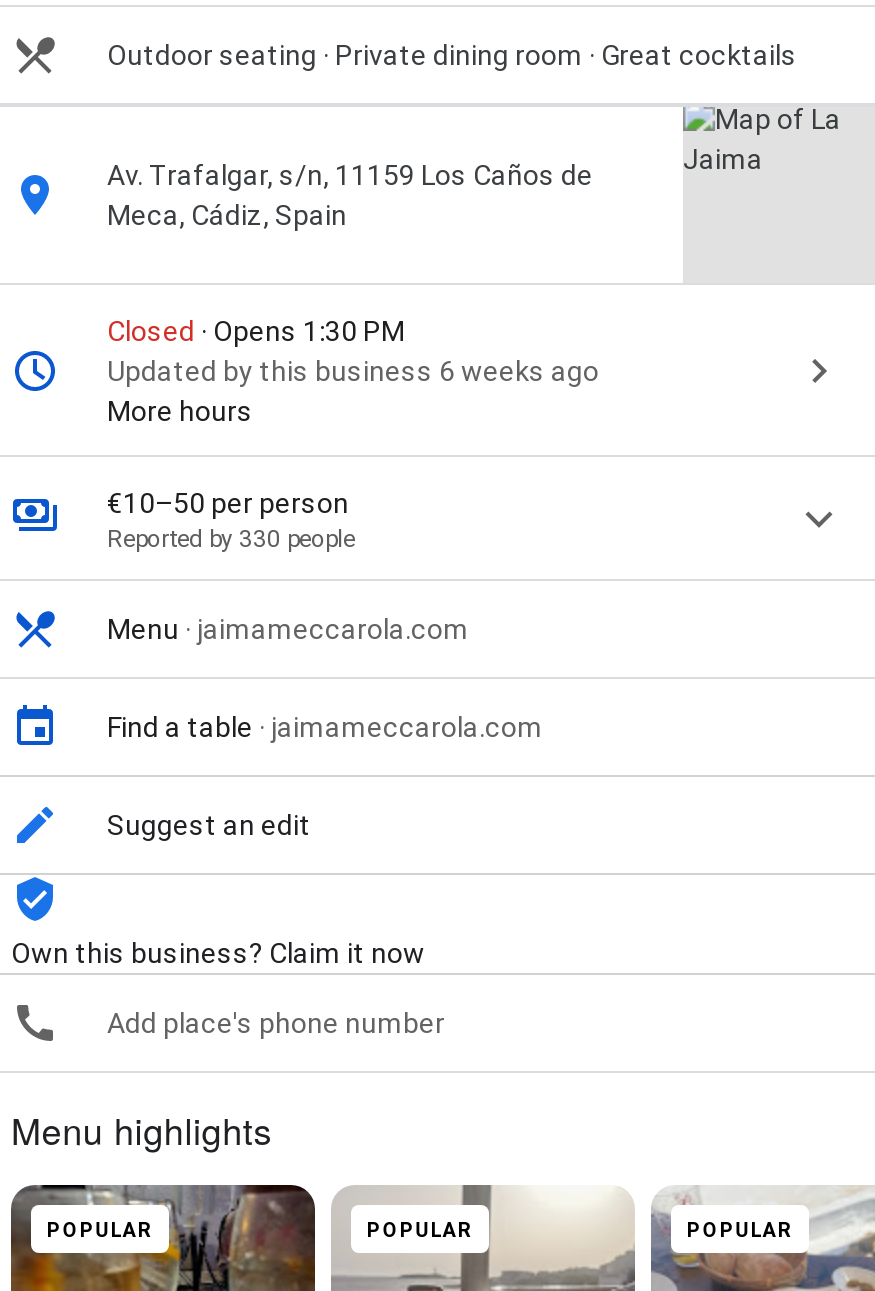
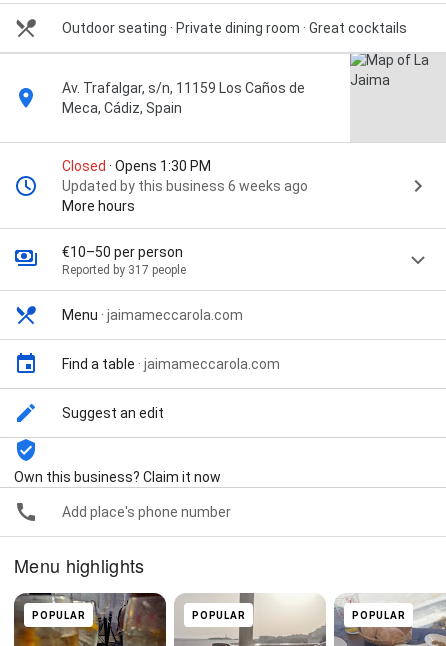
[107,525,355,553] Reported by 330 people -> [62,263,186,277] Reported by 317 people

